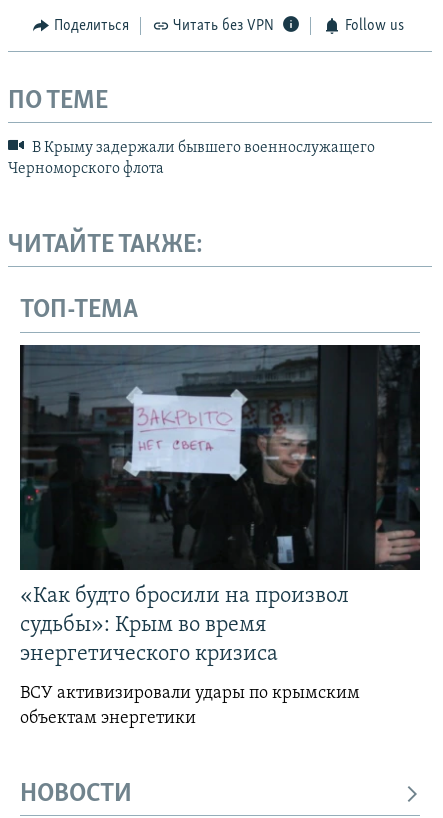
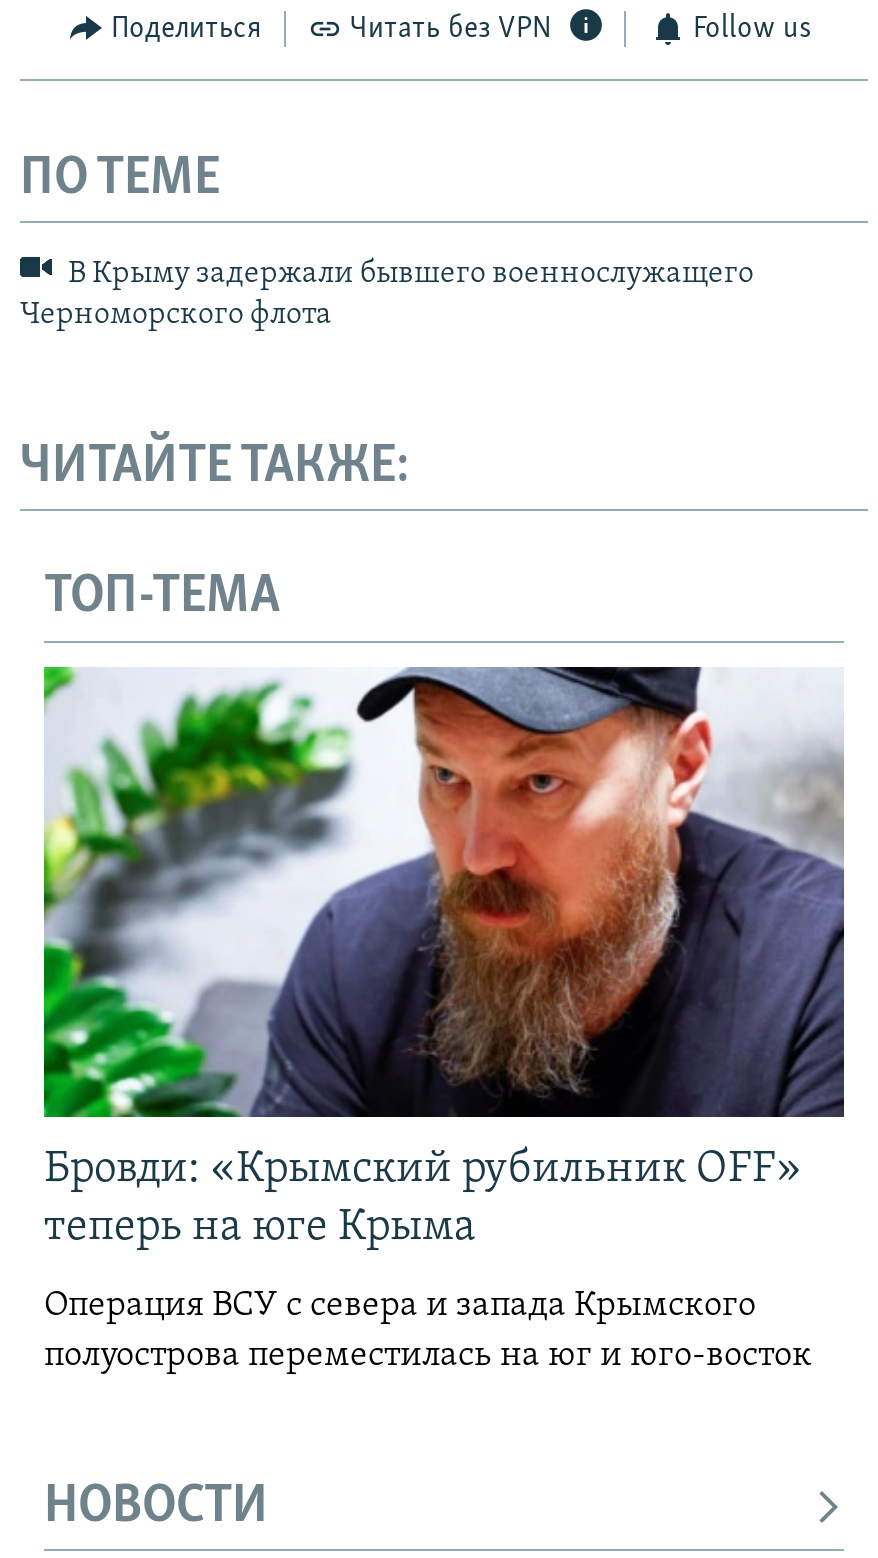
[19,344,421,666] [image] | «Как будто бросили на произвол | судьбы»: Крым во время | энергетического кризиса -> [42,665,846,1251] [image] | Бровди: «Крымский рубильник OFF» | теперь на юге Крыма
[20,684,360,728] ВСУ активизировали удары по крымским | объектам энергетики -> [44,1287,812,1375] Операция ВСУ с севера и запада Крымского | полуострова переместилась на юг и юго-восток

